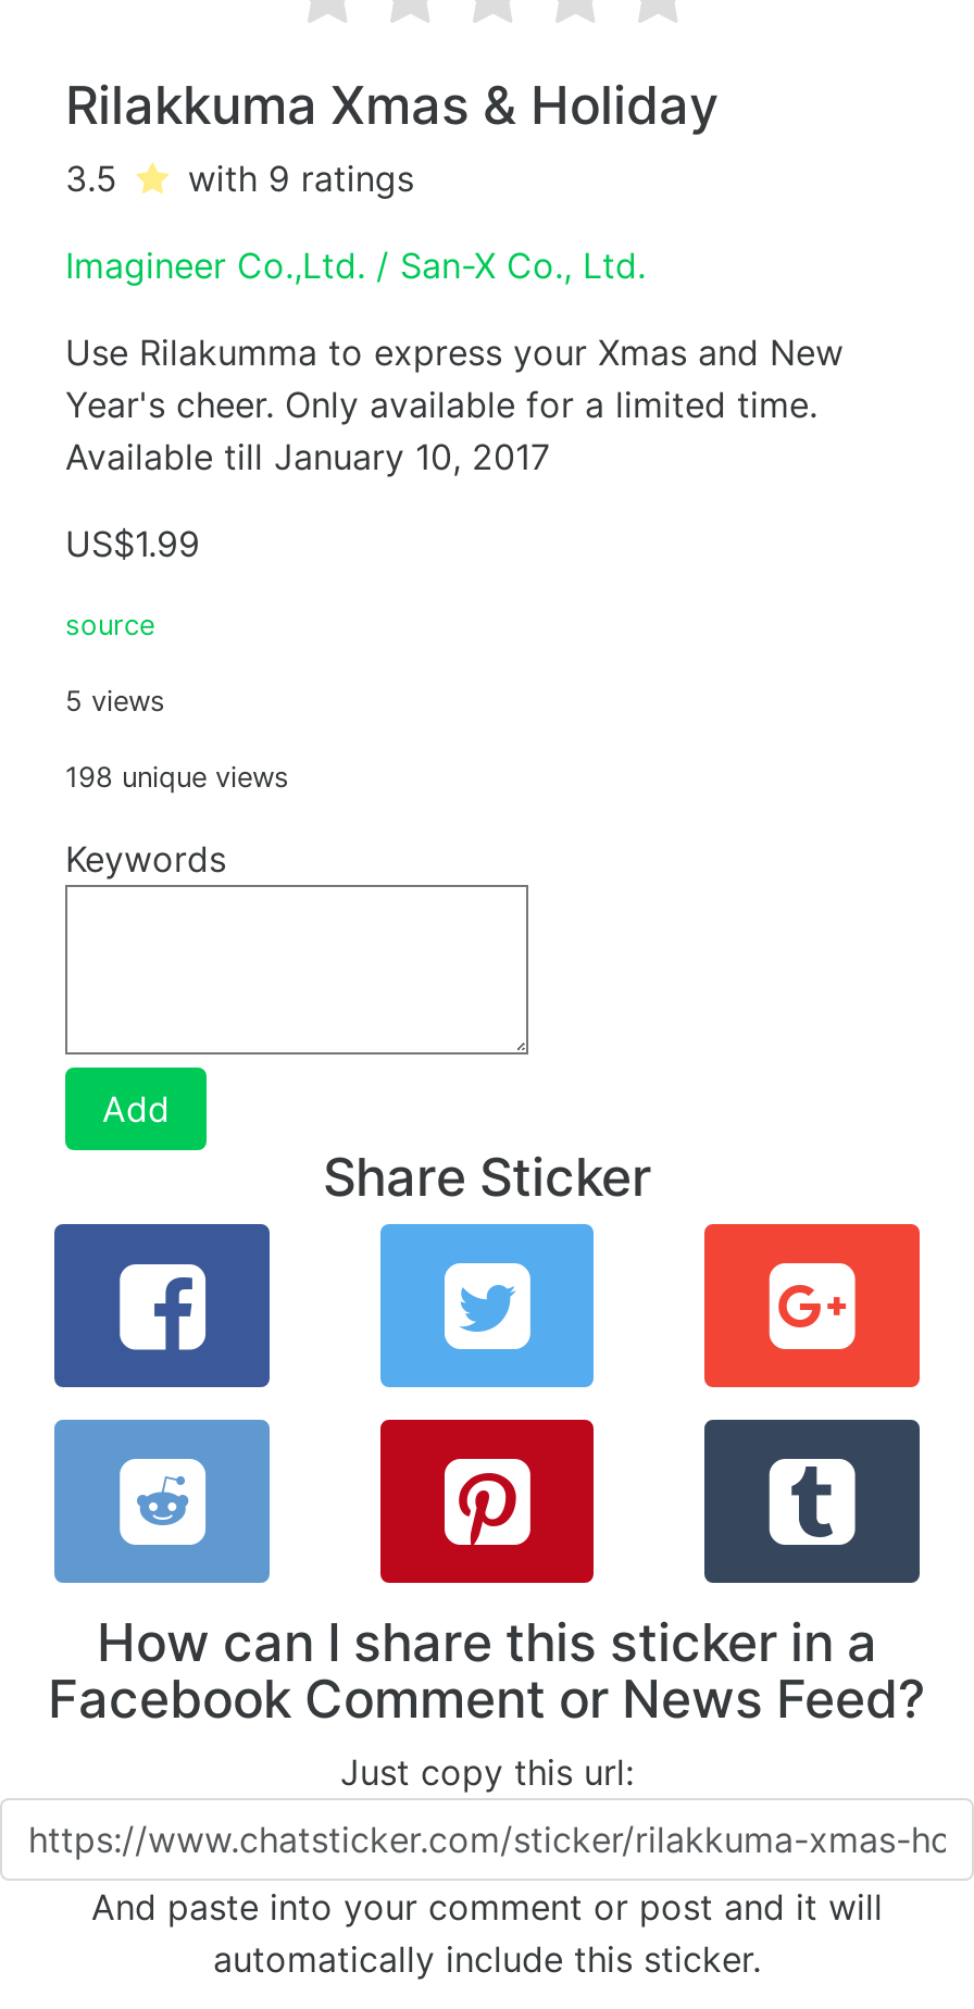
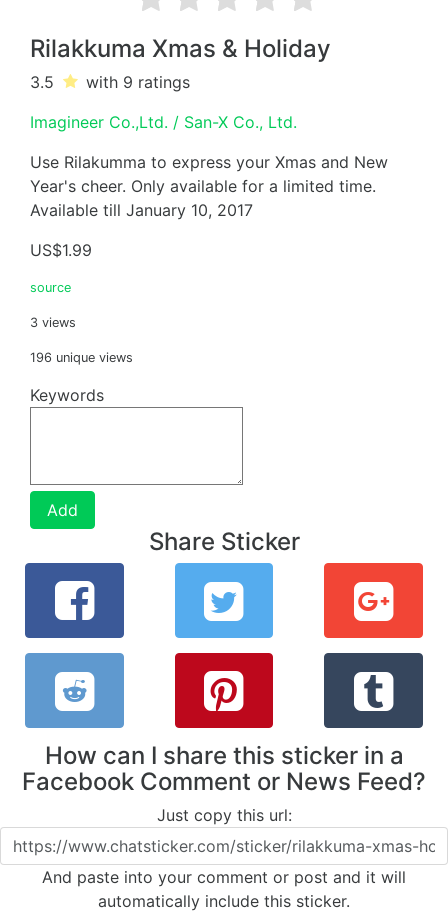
[65,685,165,717] 5 views -> [30,315,76,330] 3 views
[65,761,289,794] 198 unique views -> [30,350,133,365] 196 unique views

